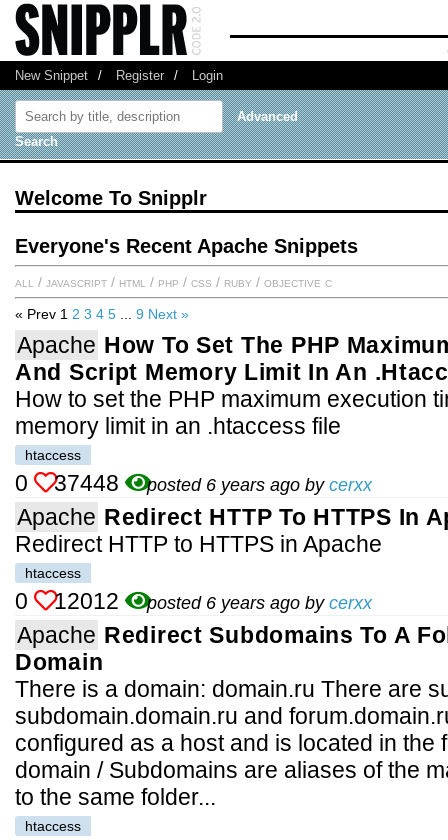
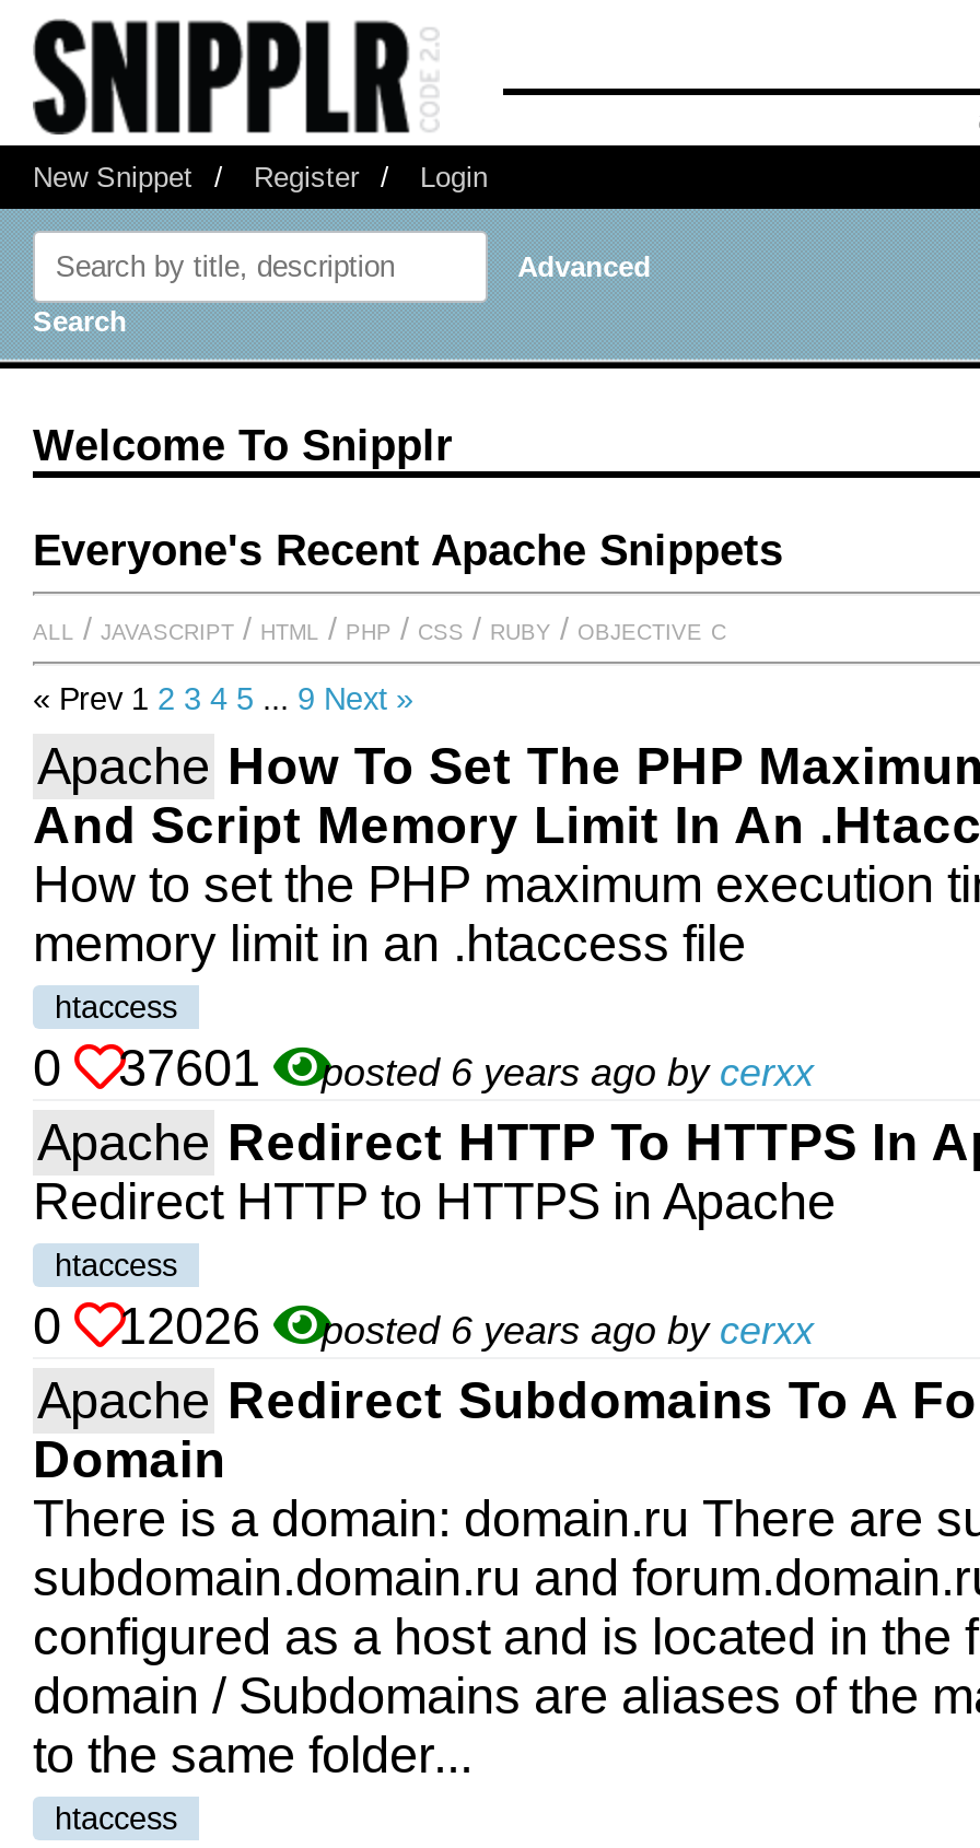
[15,470,372,496] 0 37448 posted 6 years ago by cerxx -> [33,1041,814,1097] 0 37601 posted 6 years ago by cerxx
[15,588,372,614] 0 12012 posted 6 years ago by cerxx -> [33,1299,814,1355] 0 12026 posted 6 years ago by cerxx

